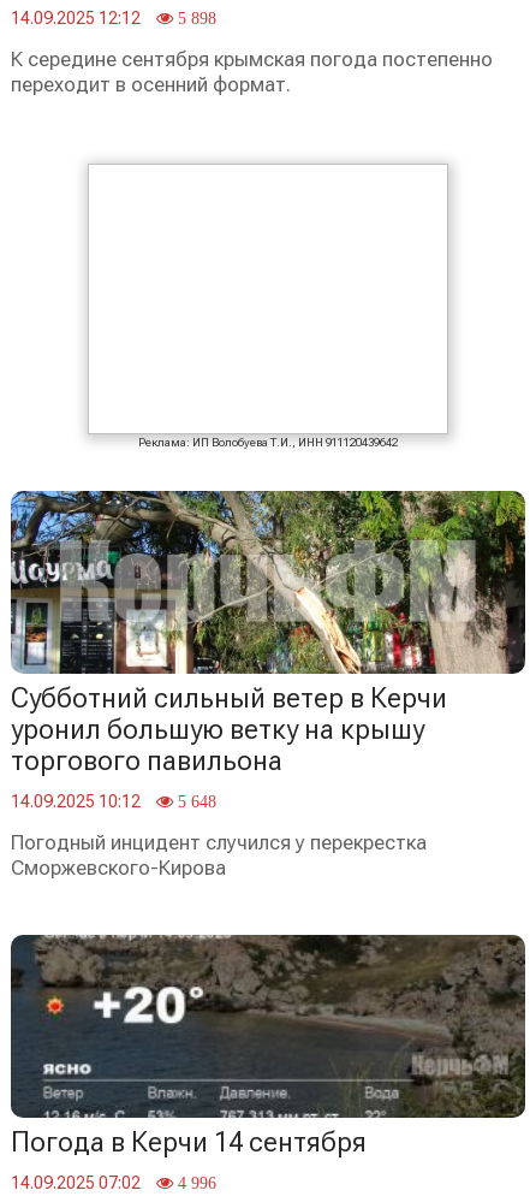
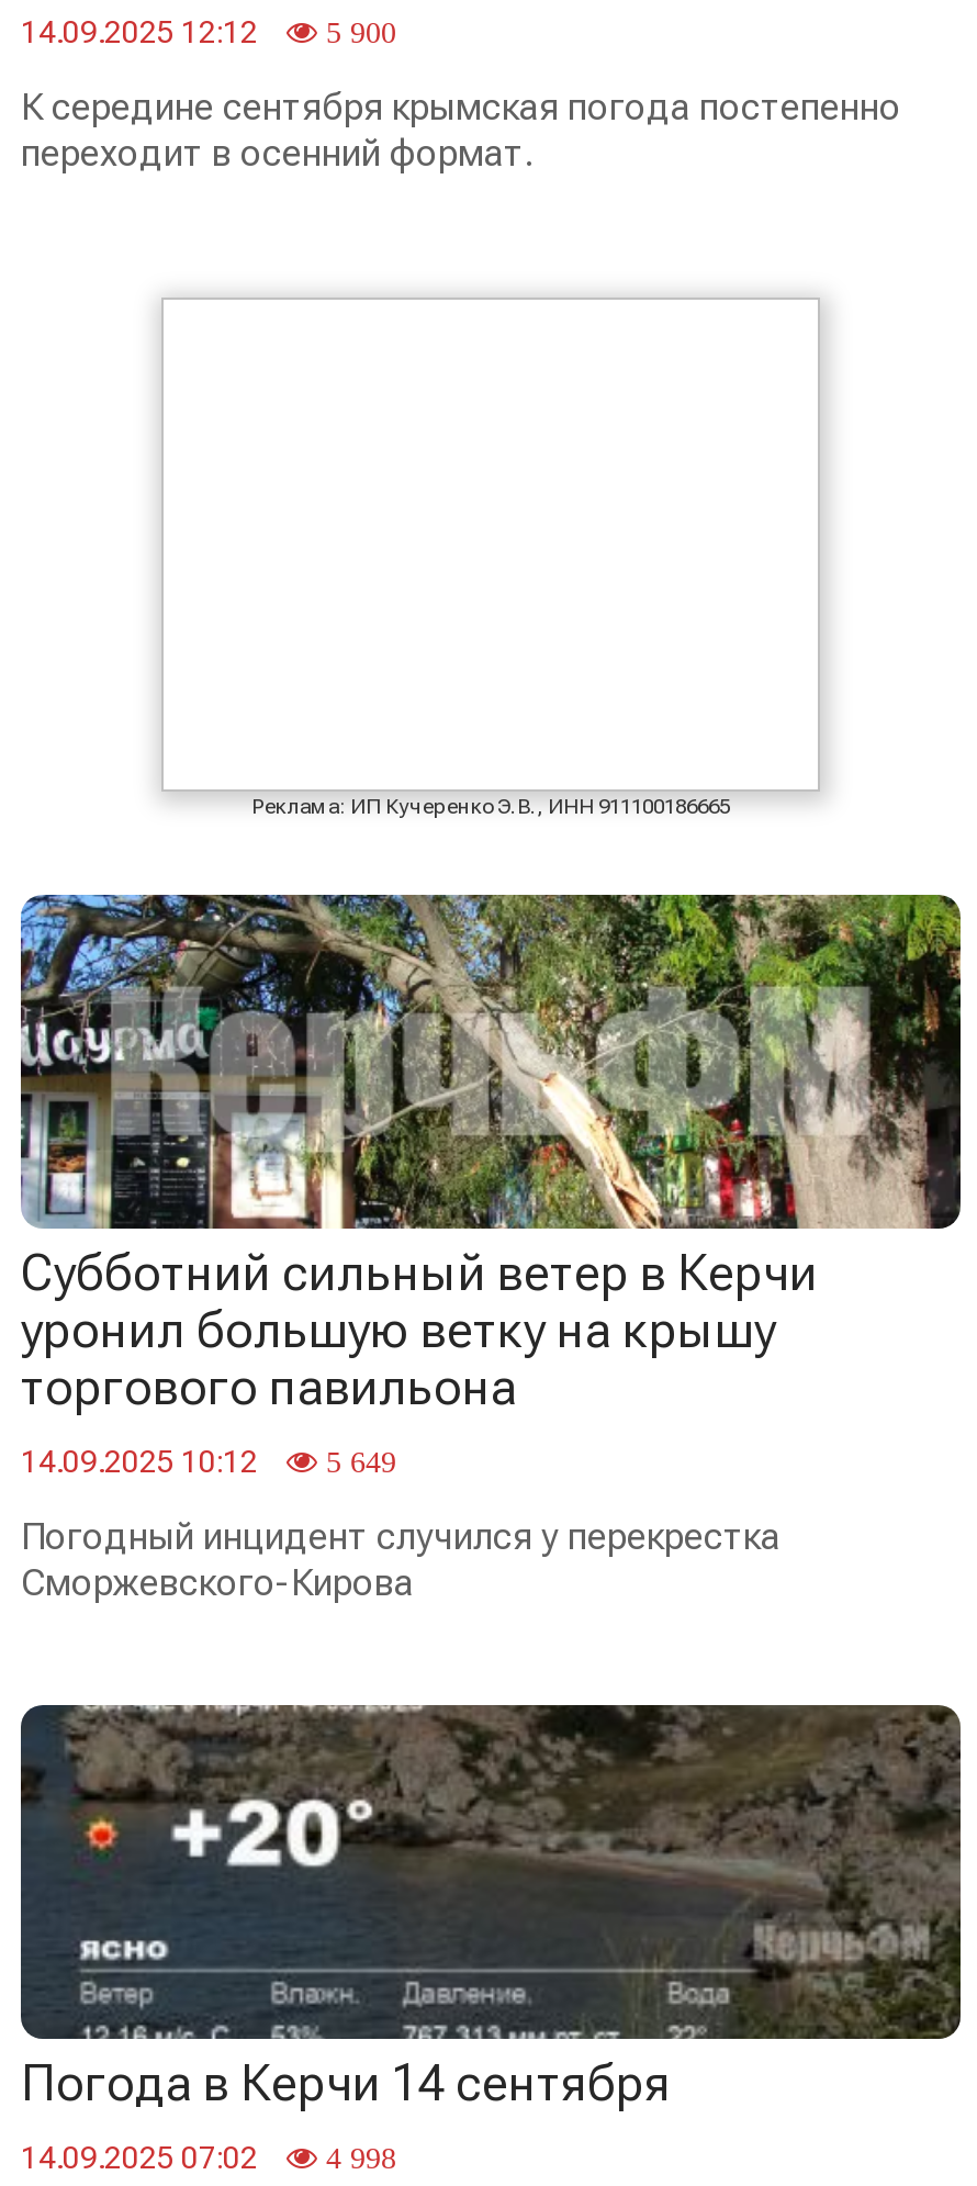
[11,9,216,28] 14.09.2025 12:12 5 898 -> [21,16,396,51] 14.09.2025 12:12 5 900
[138,435,398,449] Реклама: ИП Волобуева Т.И., ИНН 911120439642 -> [251,794,730,819] Реклама: ИП Кучеренко Э.В., ИНН 911100186665
[11,791,216,811] 14.09.2025 10:12 5 648 -> [21,1444,396,1480] 14.09.2025 10:12 5 649
[11,1173,216,1192] 14.09.2025 07:02 4 996 -> [21,2141,396,2176] 14.09.2025 07:02 4 998

